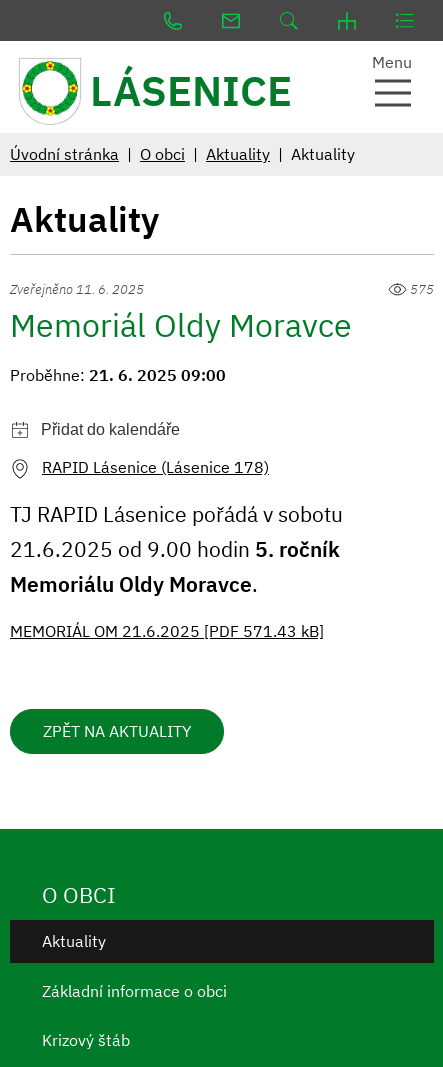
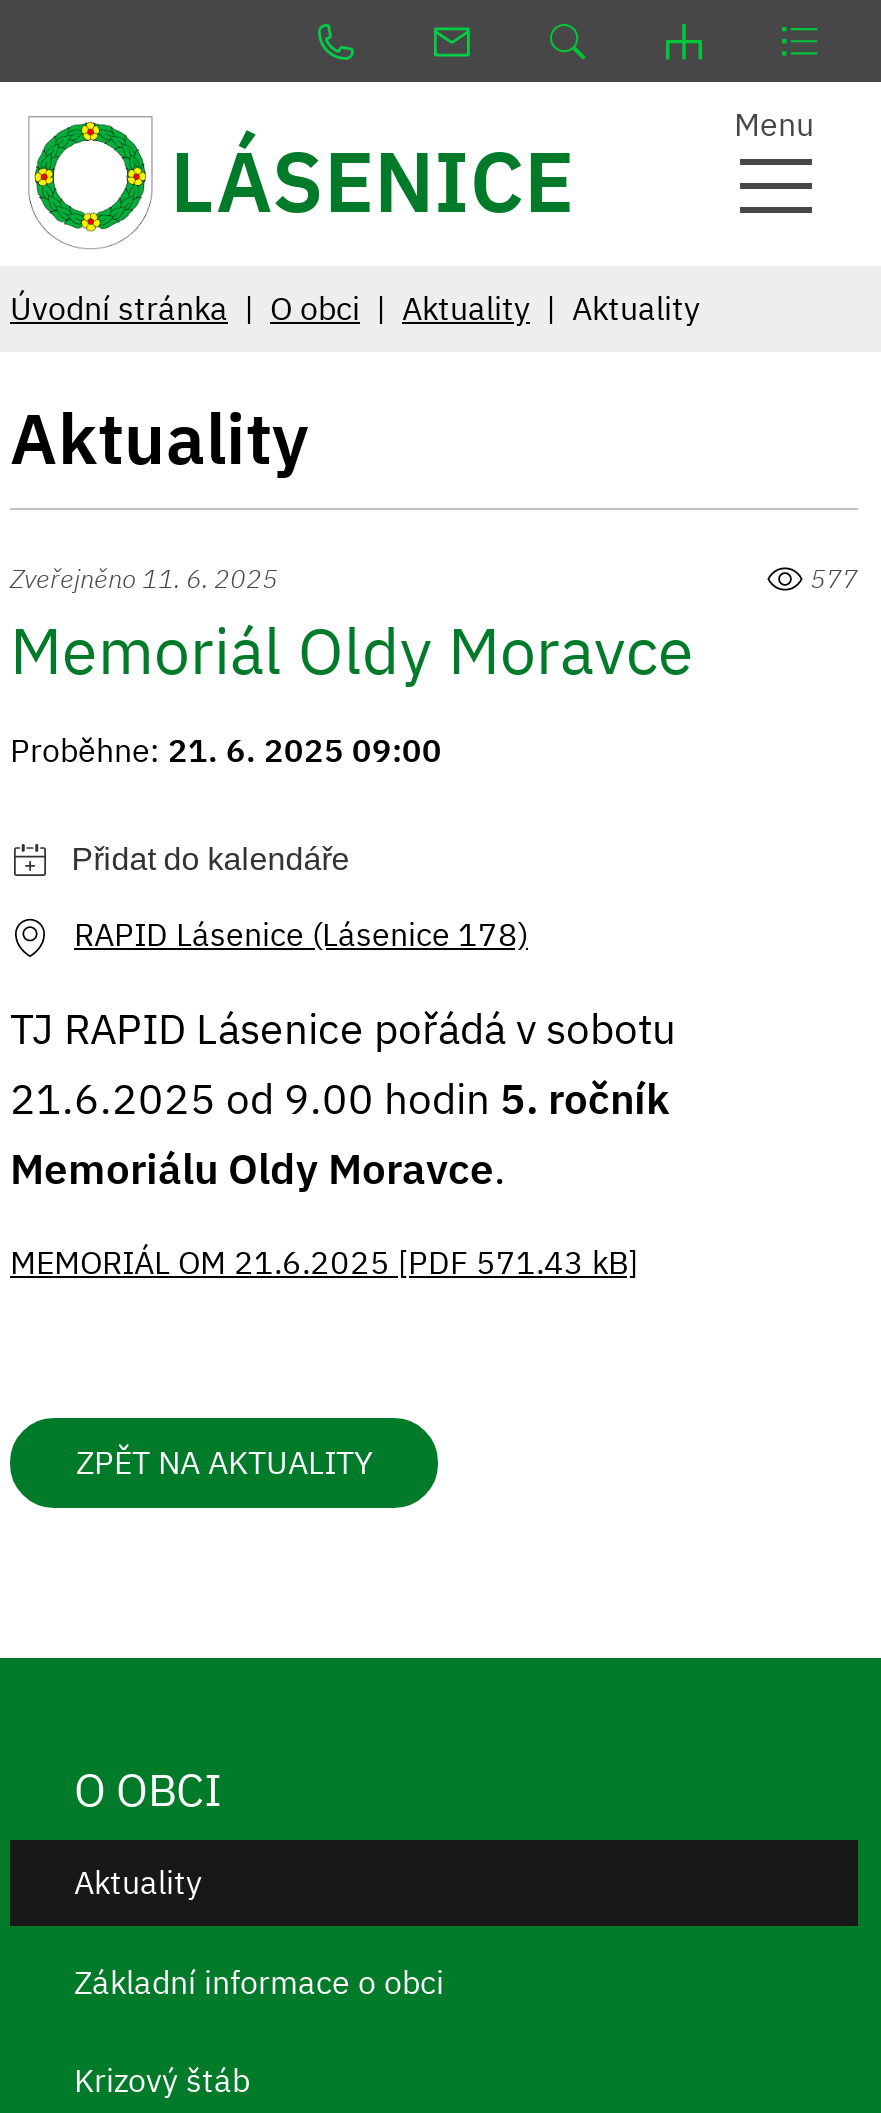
[407,281,434,298] 575 -> [804,563,858,597] 577

